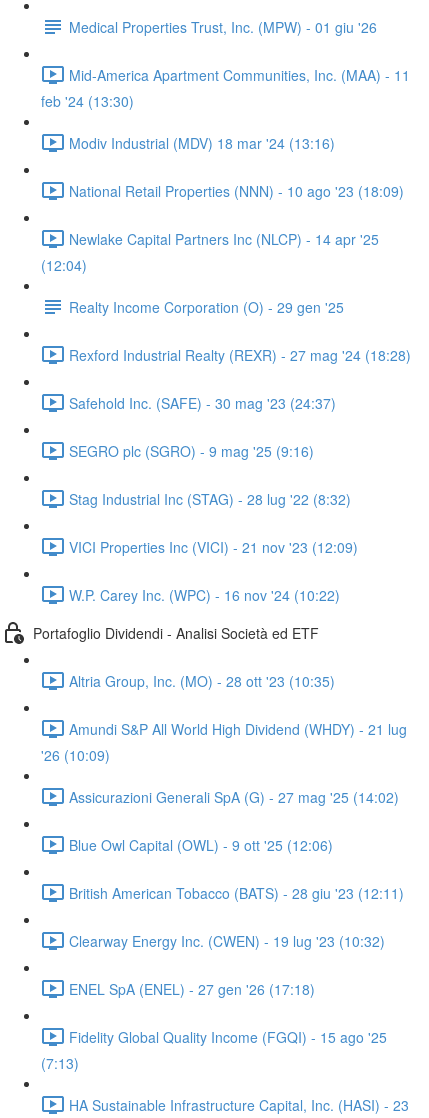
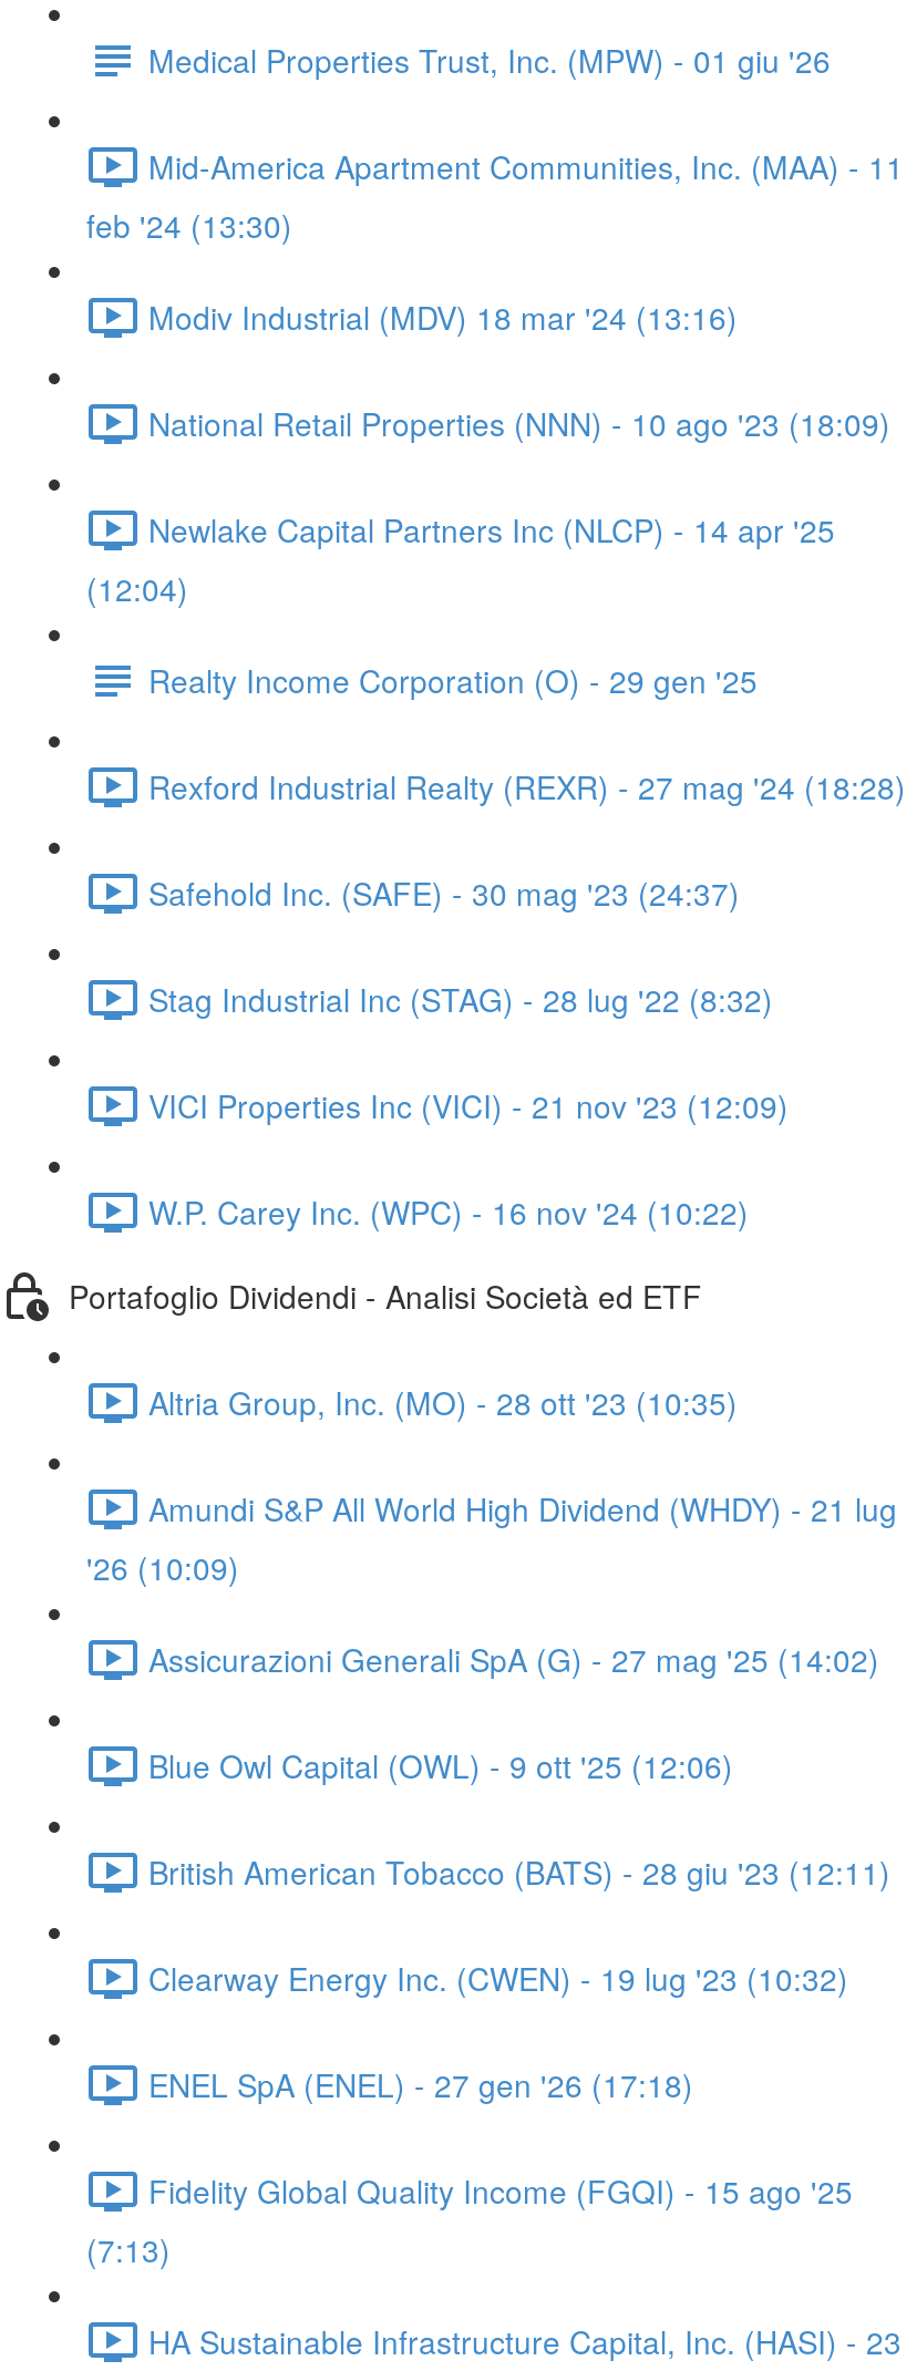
[69,441,314,461] SEGRO plc (SGRO) - 9 mag '25 (9:16) -> none

